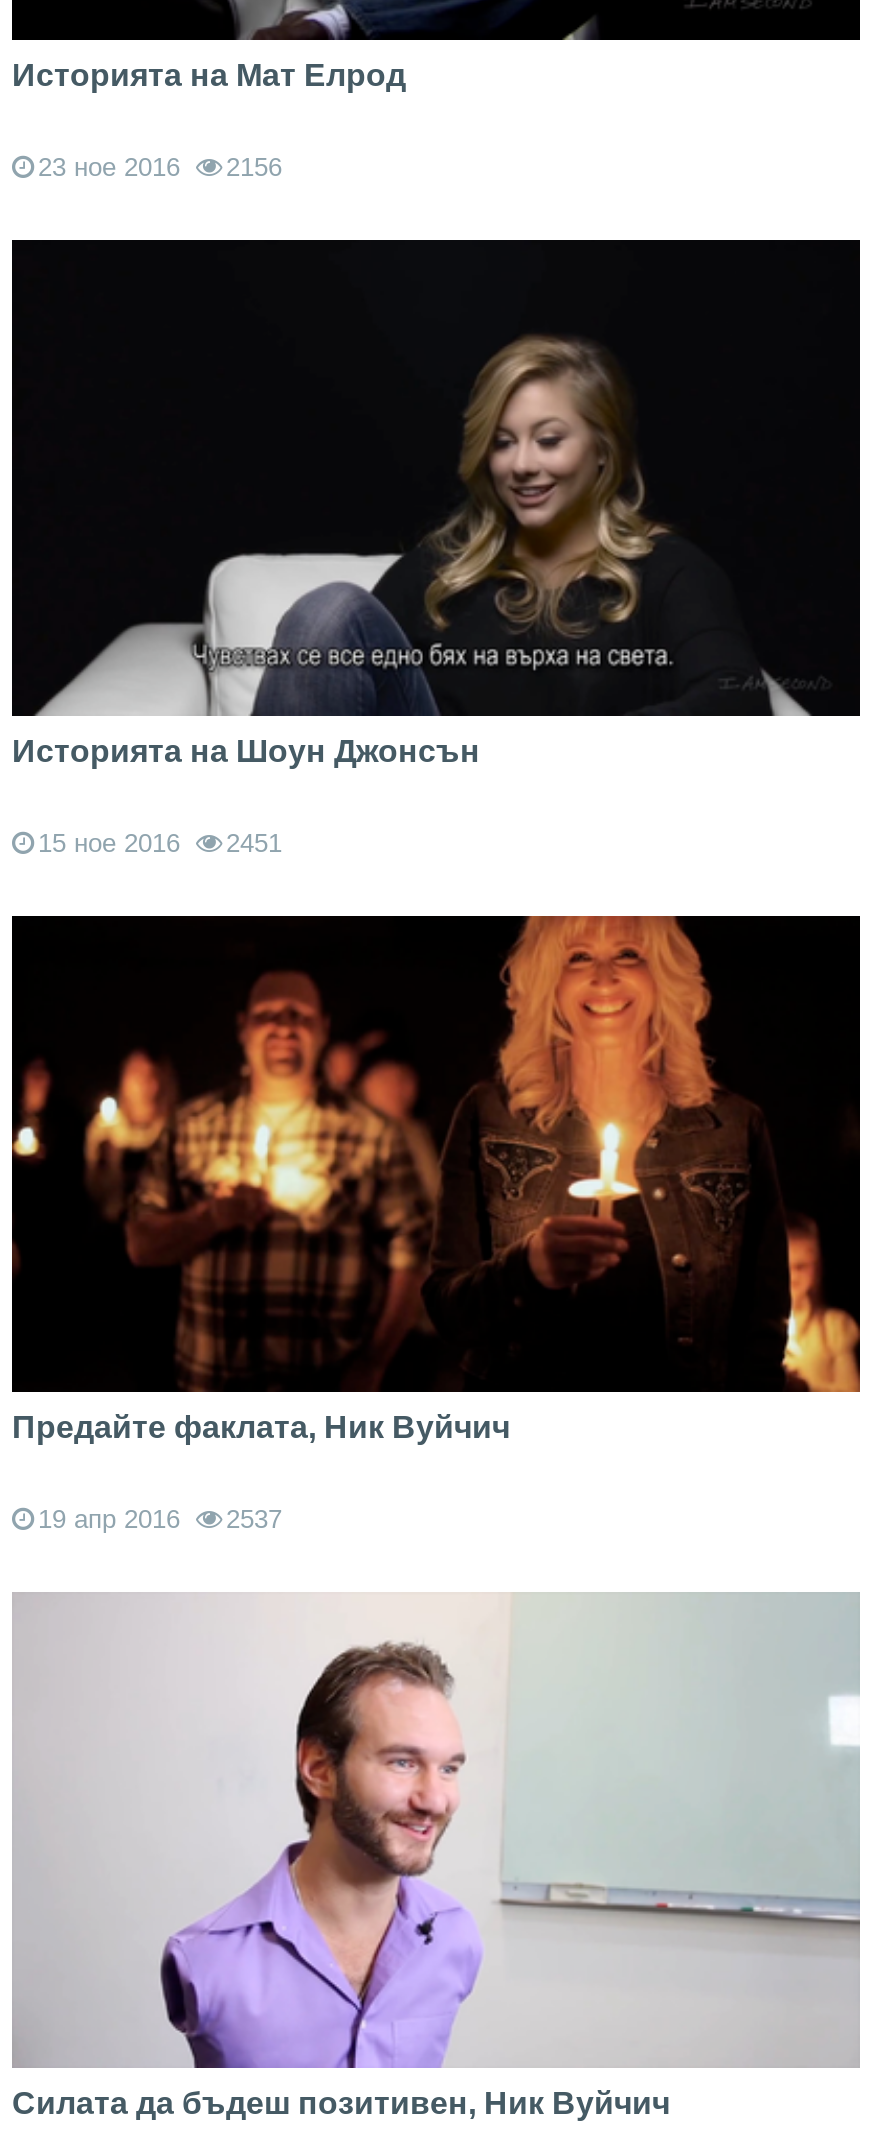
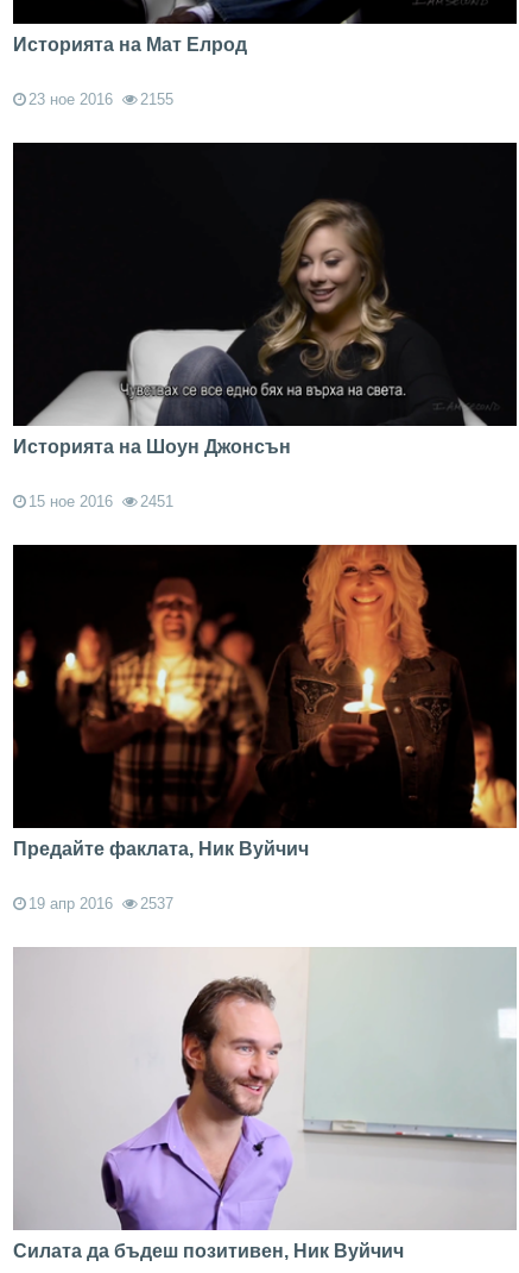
[38,151,282,181] 23 ное 2016 2156 -> [29,90,173,108] 23 ное 2016 2155

